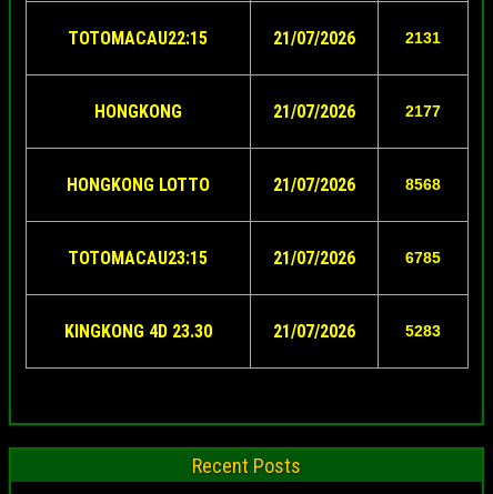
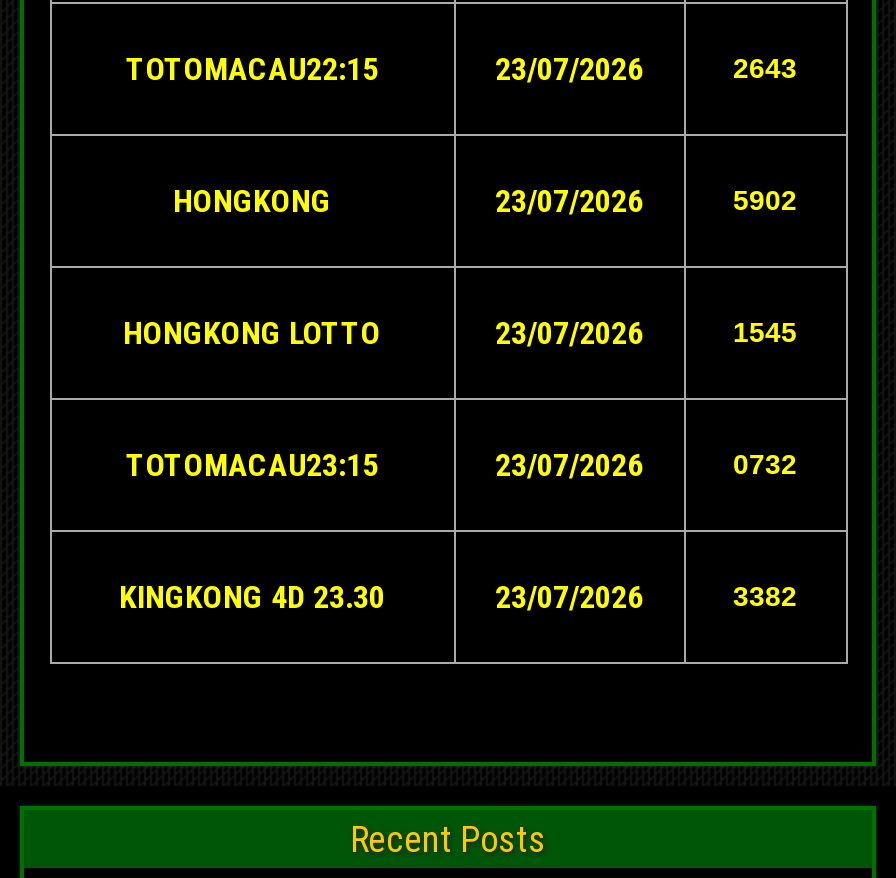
[273,28,355,49] 21/07/2026 -> [495,50,643,88] 23/07/2026
[405,29,440,47] 2131 -> [733,52,797,84] 2643
[273,101,355,122] 21/07/2026 -> [495,182,643,220] 23/07/2026
[405,102,440,120] 2177 -> [733,184,797,216] 5902
[273,175,355,196] 21/07/2026 -> [495,314,643,352] 23/07/2026
[405,176,440,193] 8568 -> [733,316,797,348] 1545
[273,248,355,269] 21/07/2026 -> [495,446,643,484] 23/07/2026
[405,249,440,267] 6785 -> [733,448,797,480] 0732
[273,321,355,342] 21/07/2026 -> [495,578,643,616] 23/07/2026
[405,322,440,340] 5283 -> [733,580,797,612] 3382

